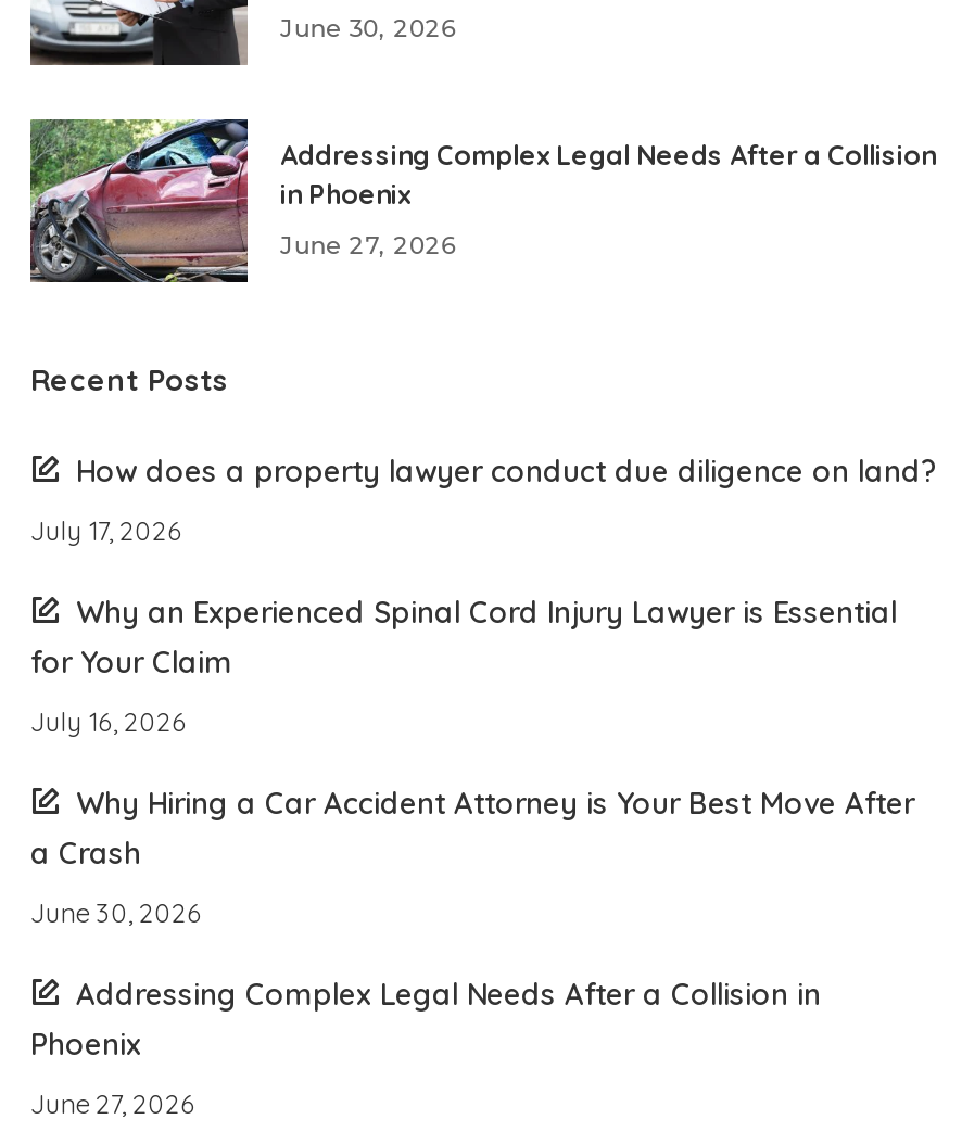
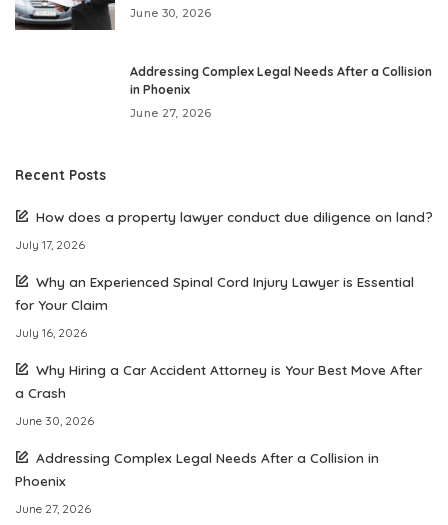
[28,117,250,284] [image] -> none

